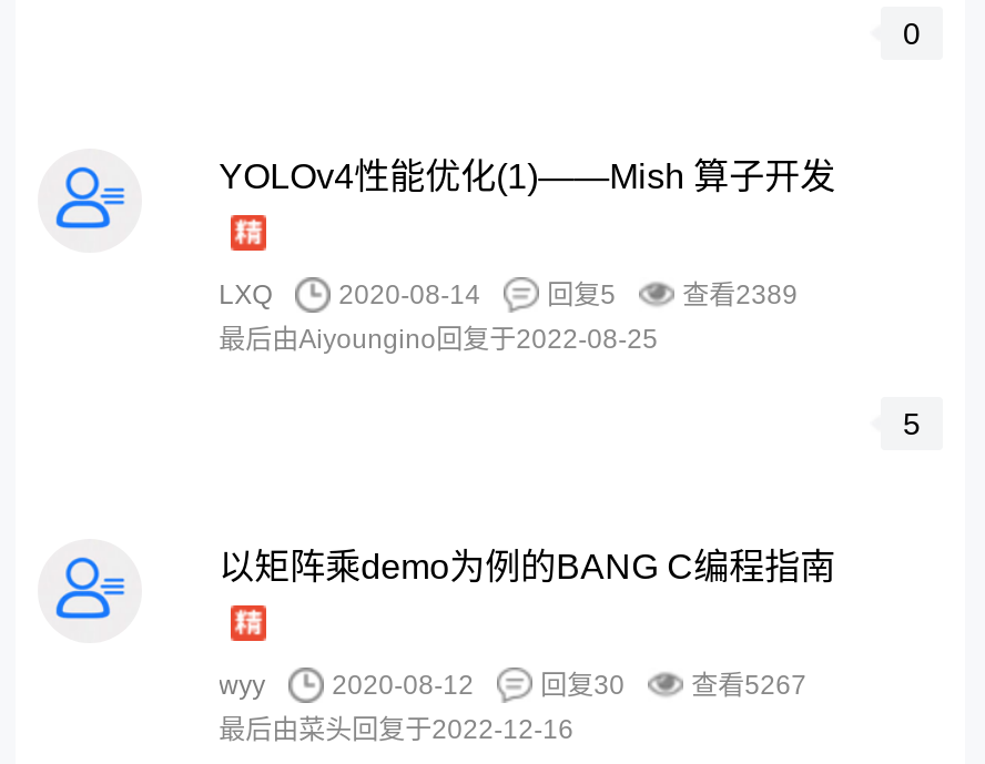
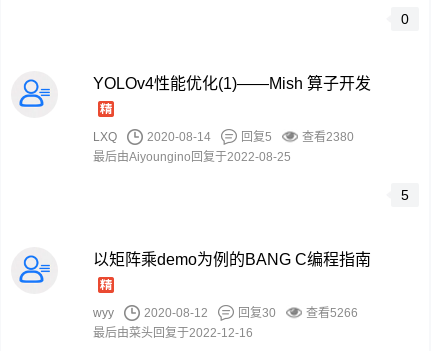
[682,279,798,310] 查看2389 -> [302,130,354,144] 查看2380
[691,670,807,701] 查看5267 -> [306,306,358,320] 查看5266

